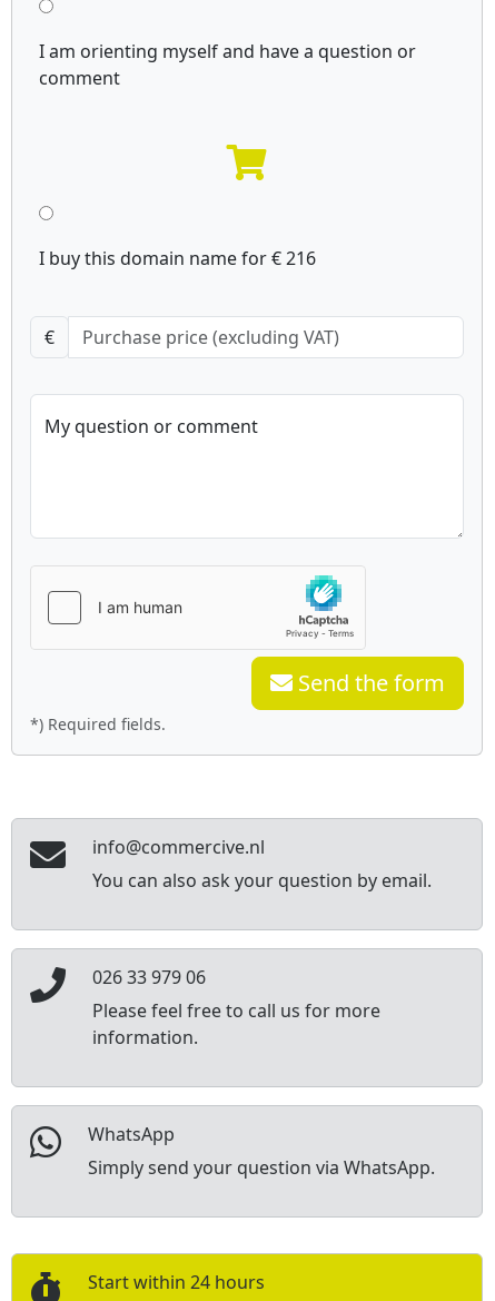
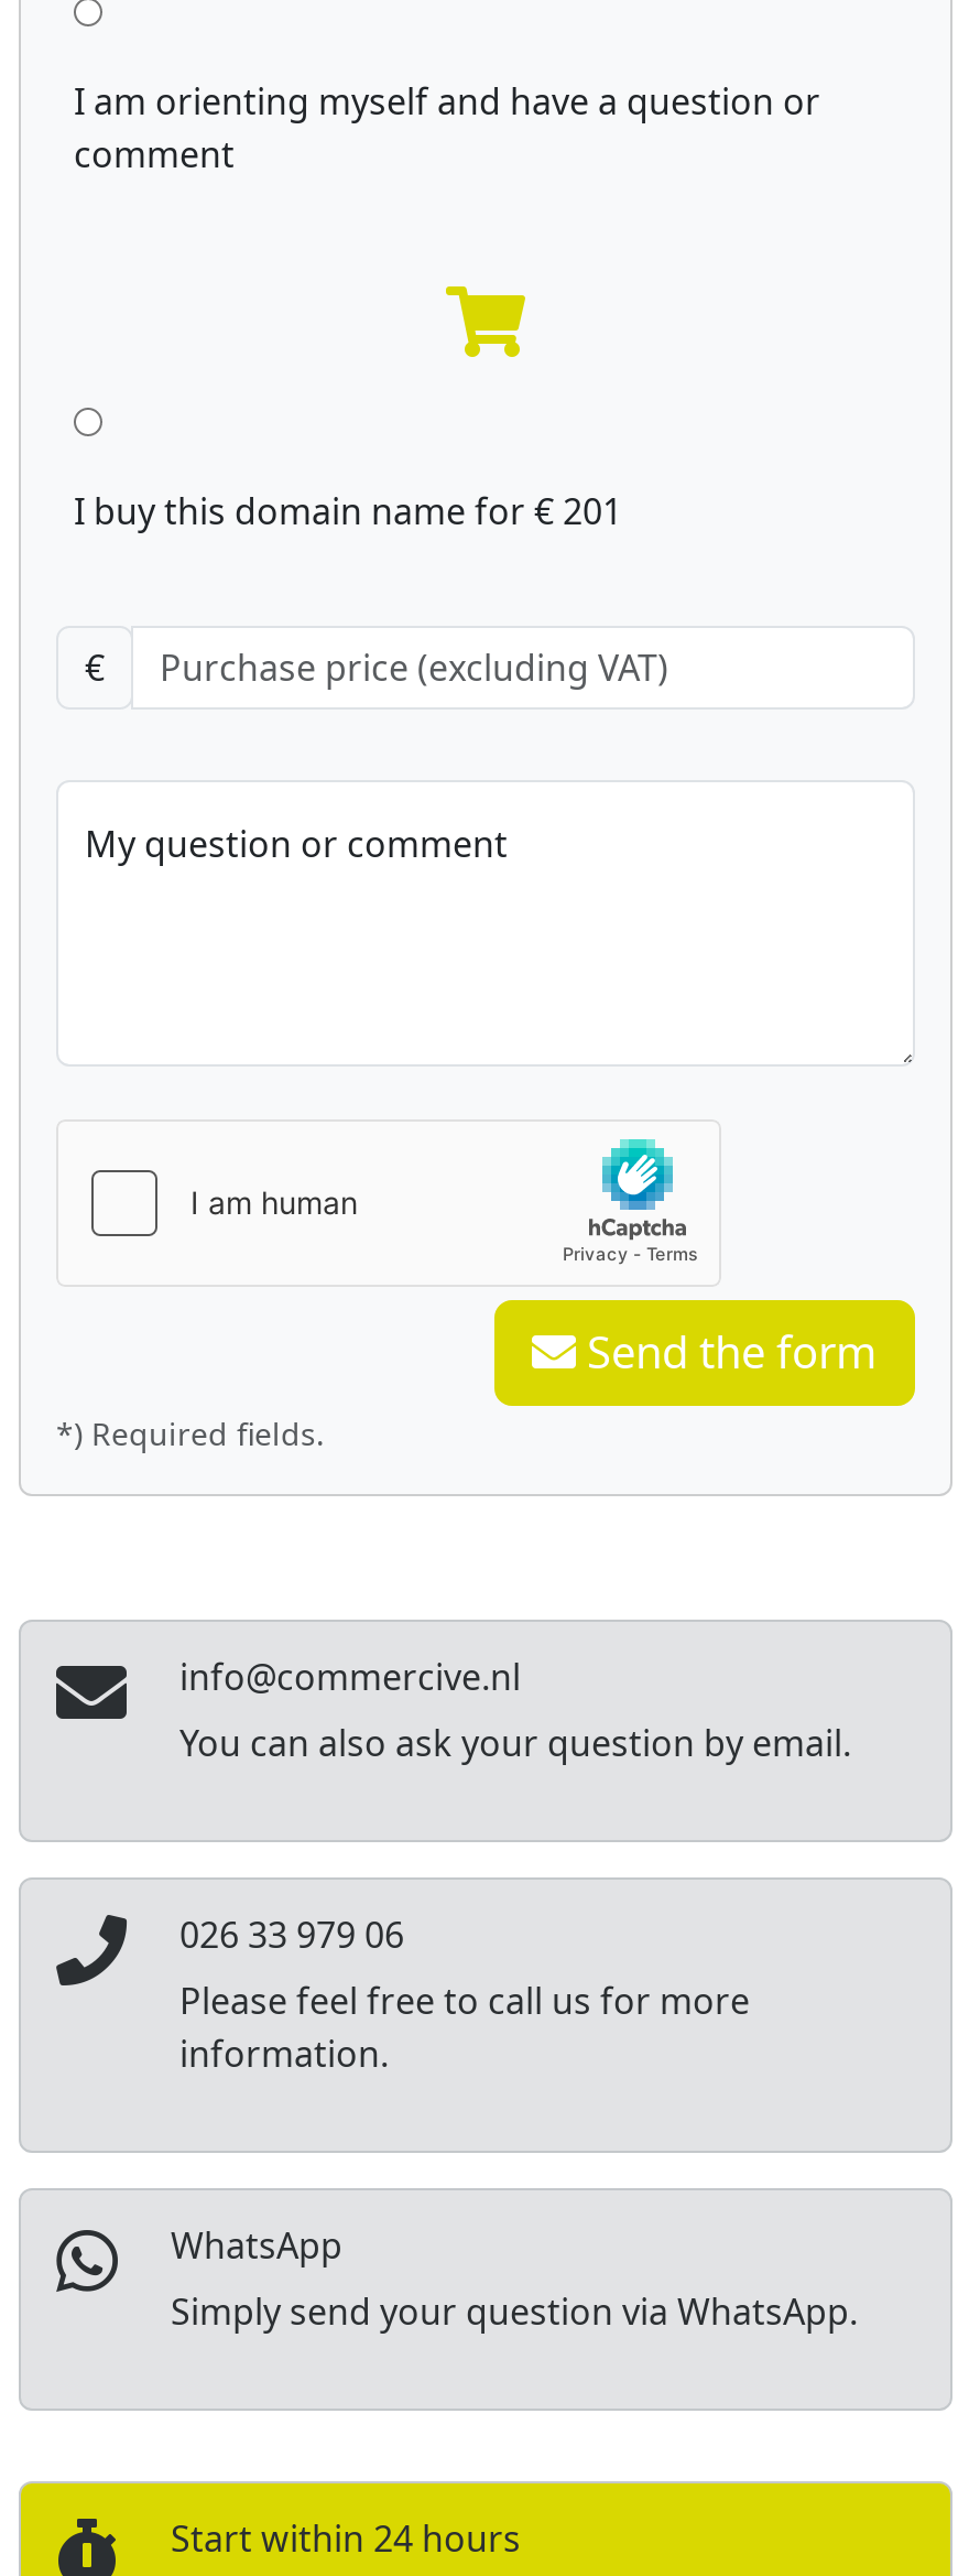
[39,246,316,270] I buy this domain name for € 216 -> [74,487,622,535] I buy this domain name for € 201

